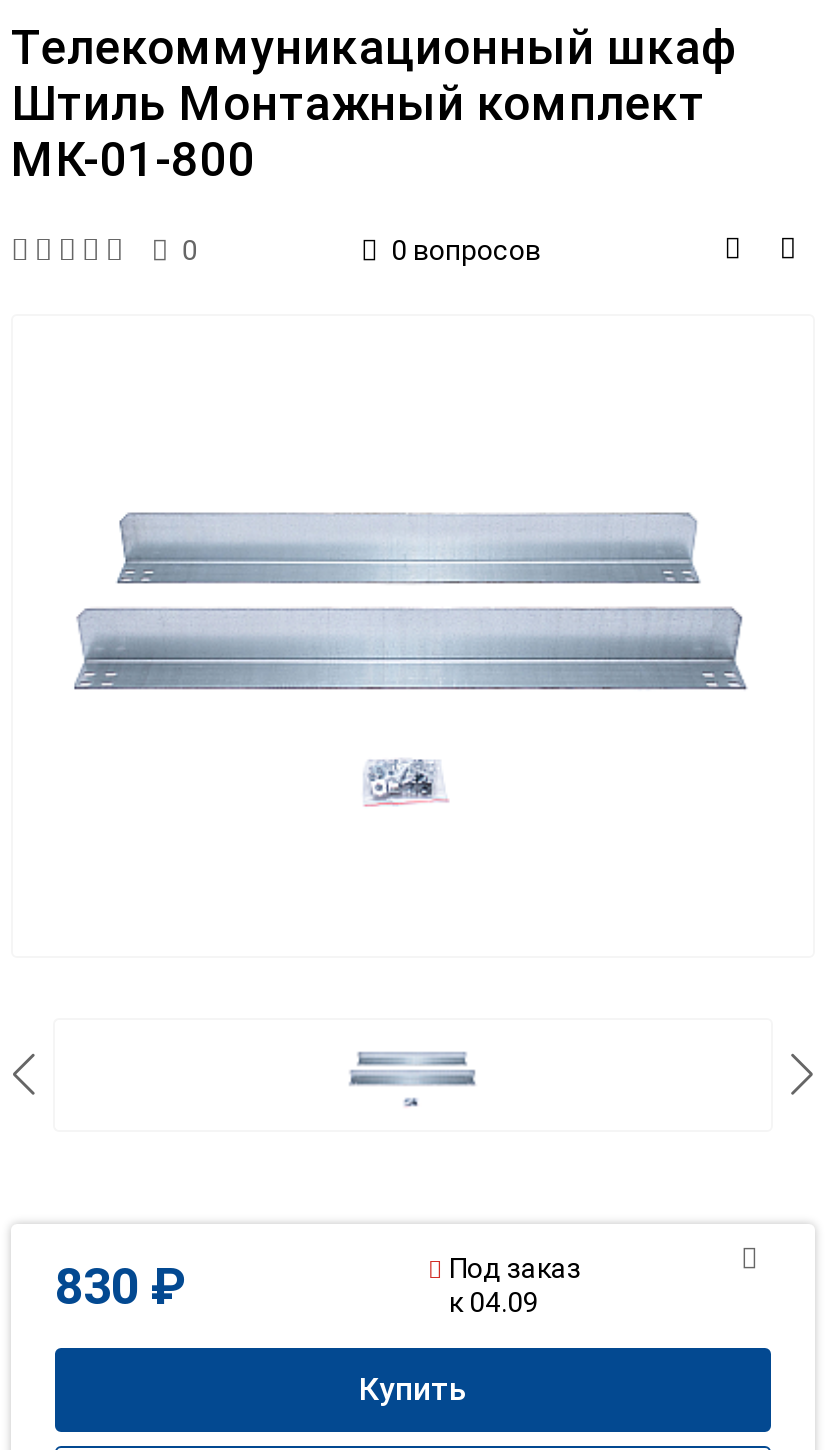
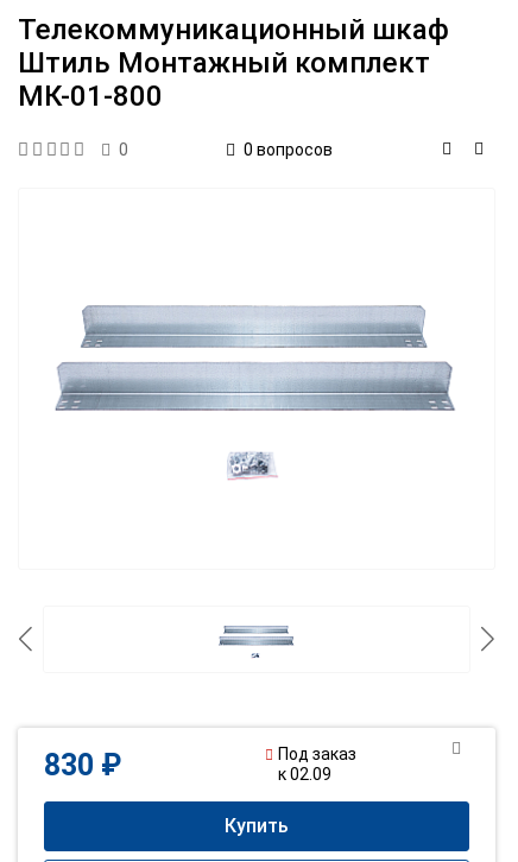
[449,1286,539,1318] к 04.09 -> [278,765,331,784] к 02.09

